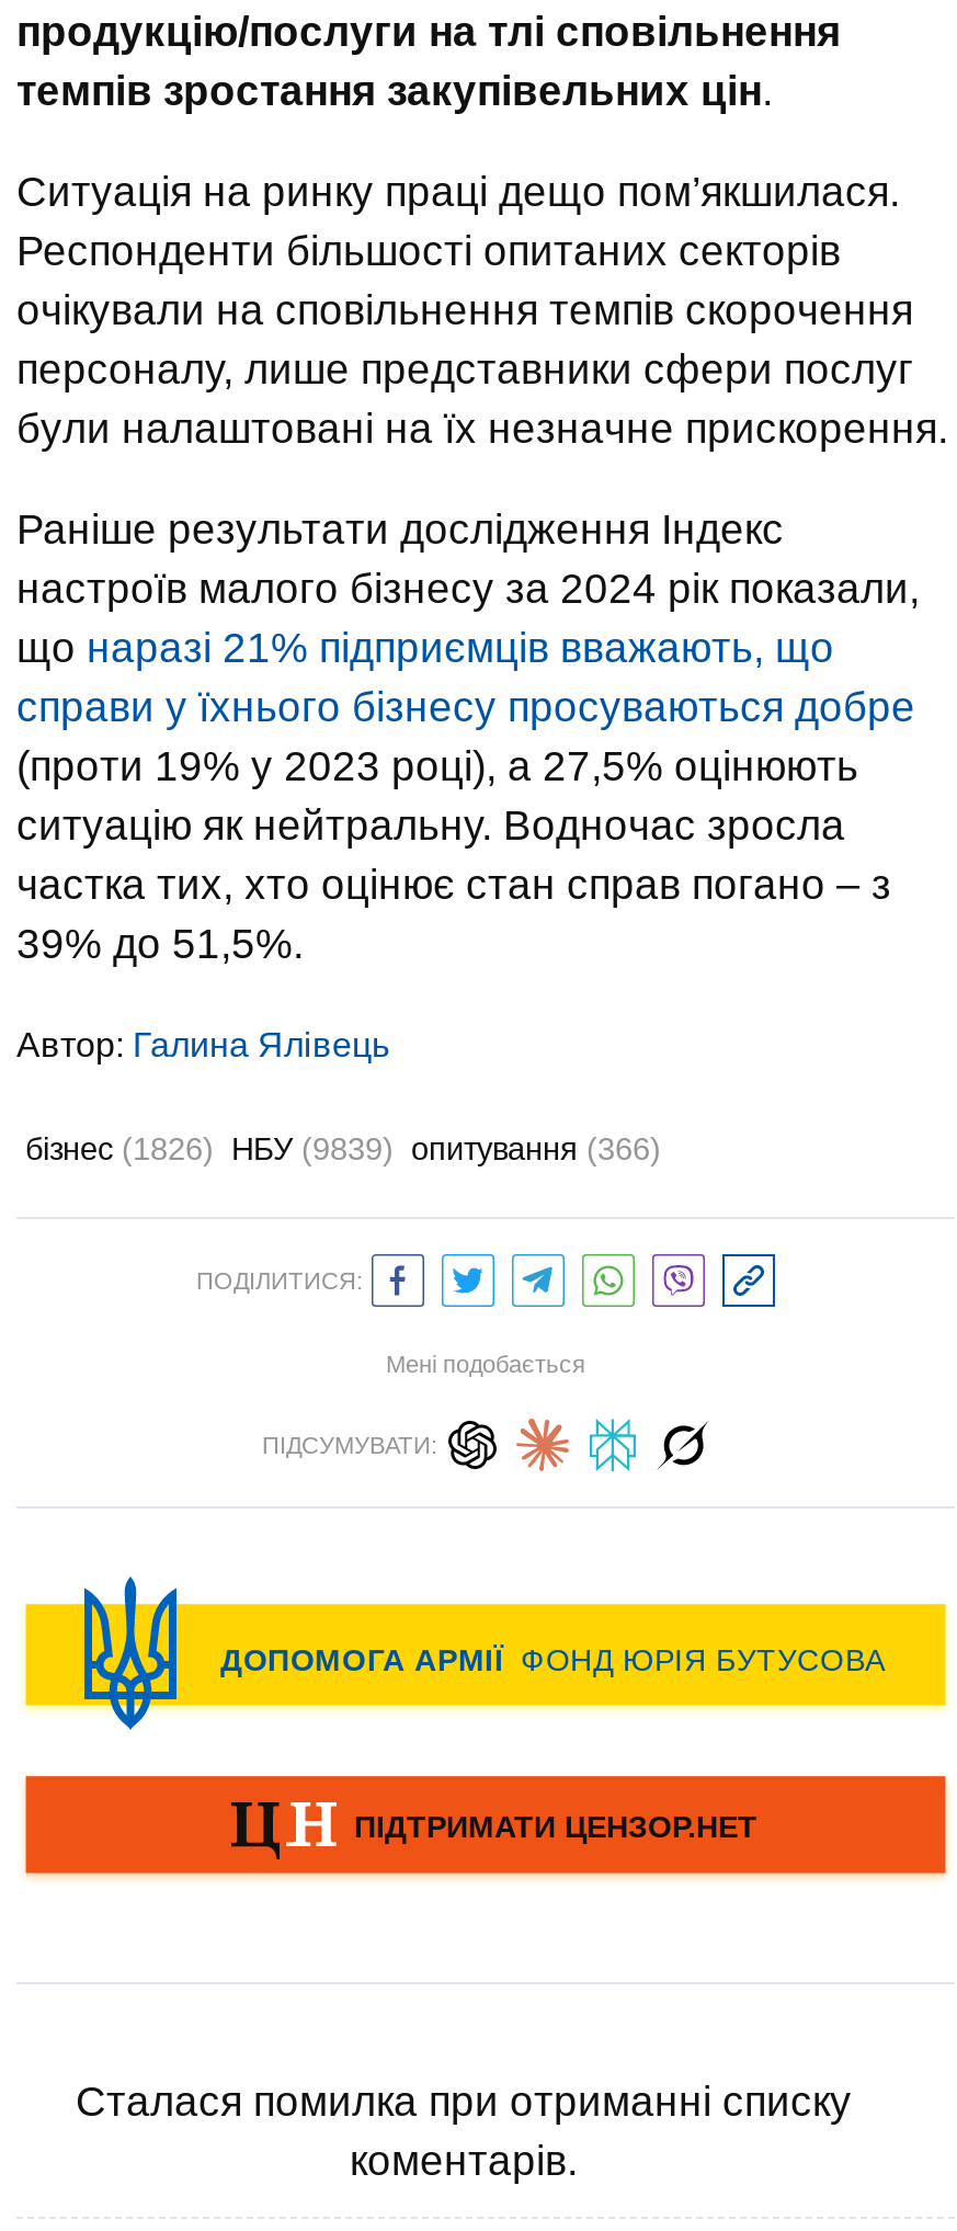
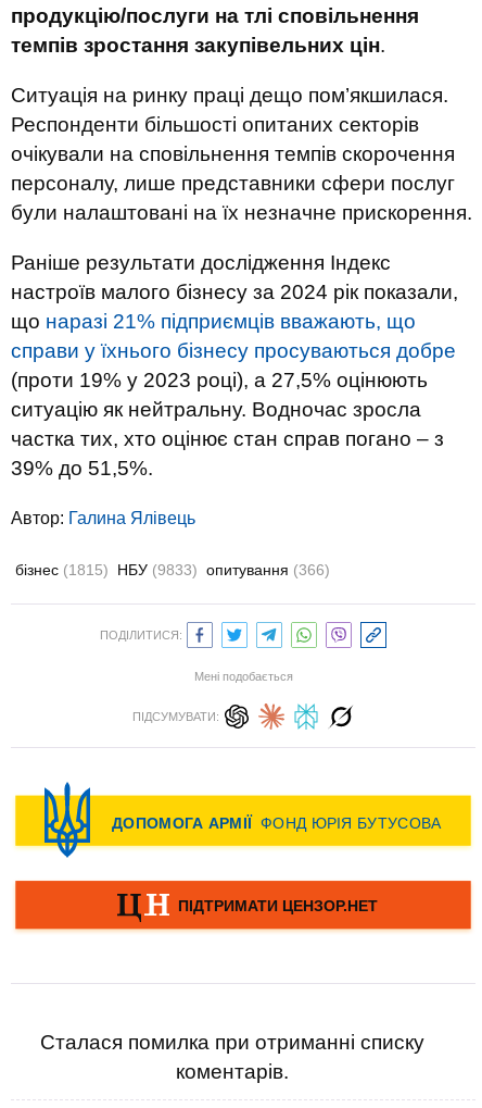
[25,1131,661,1166] бізнес (1826) НБУ (9839) опитування (366) -> [15,561,330,578] бізнес (1815) НБУ (9833) опитування (366)

